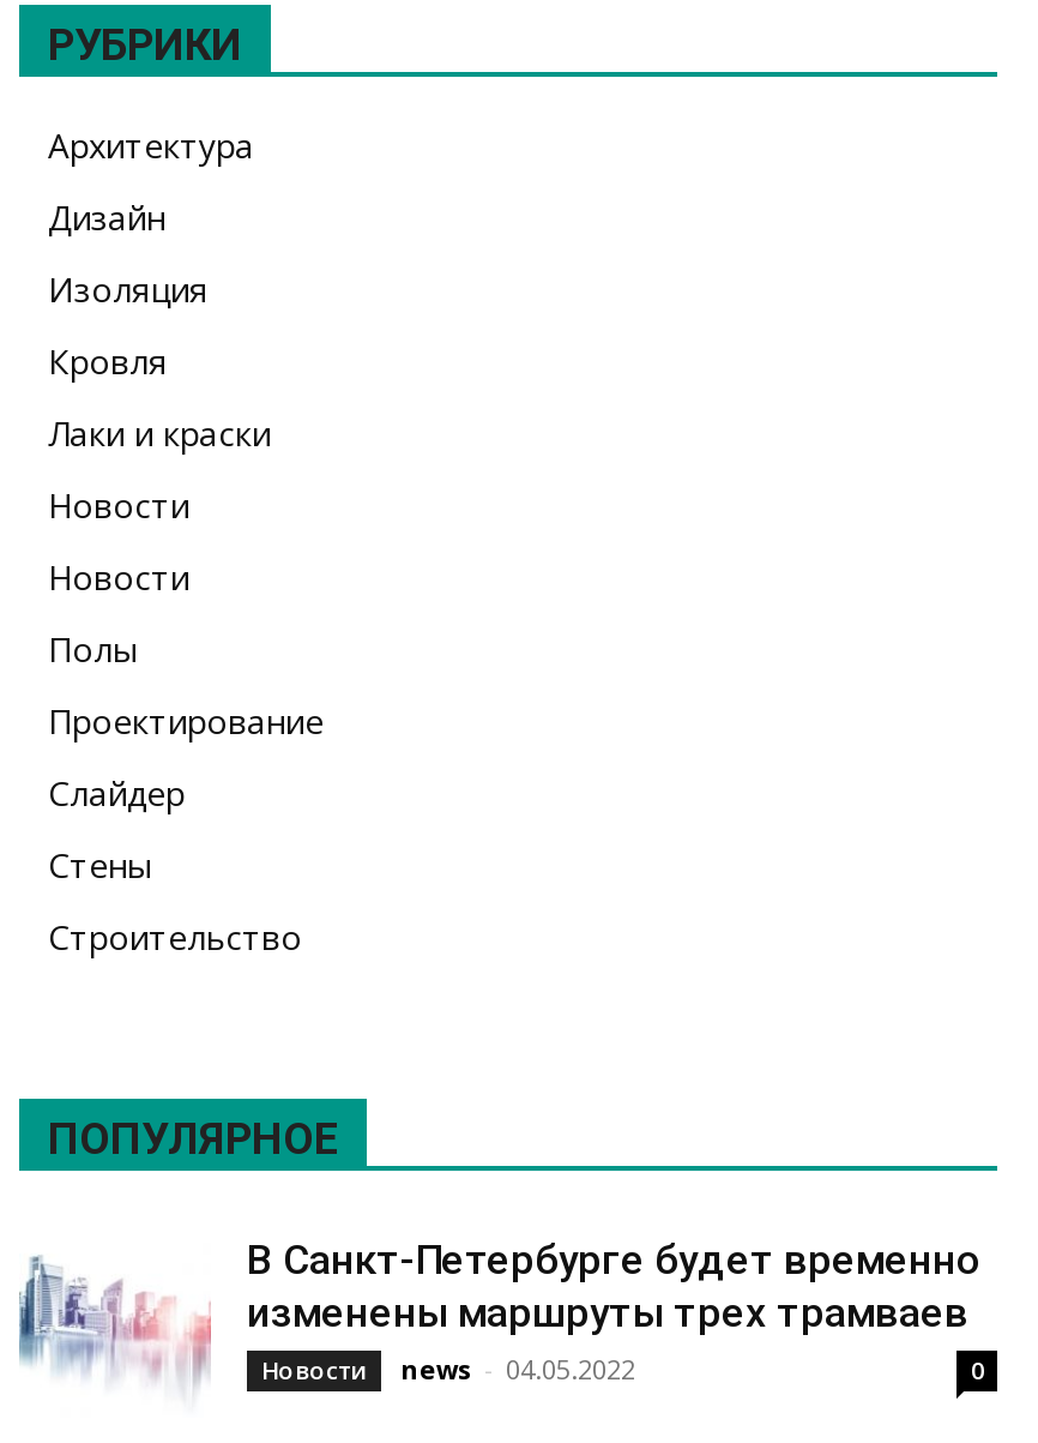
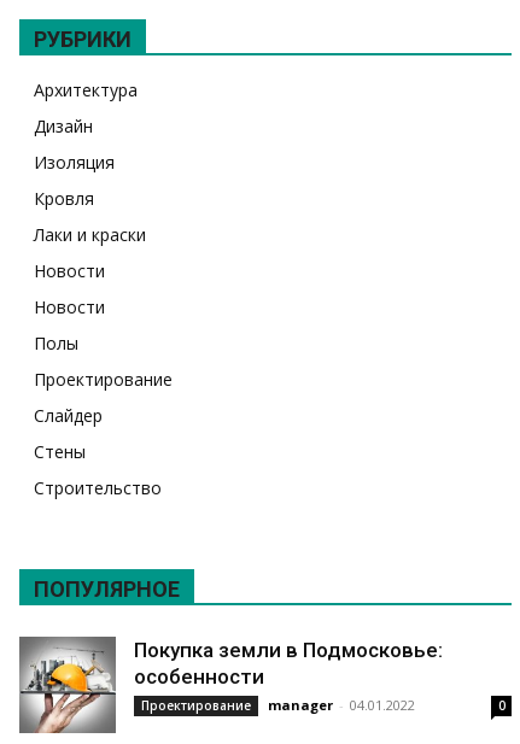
[19,1233,980,1425] [image] | В Санкт-Петербурге будет временно | изменены маршруты трех трамваев | Новости | news - 04.05.2022 -> [18,635,443,734] [image] | Покупка земли в Подмосковье: | особенности | Проектирование | manager - 04.01.2022

